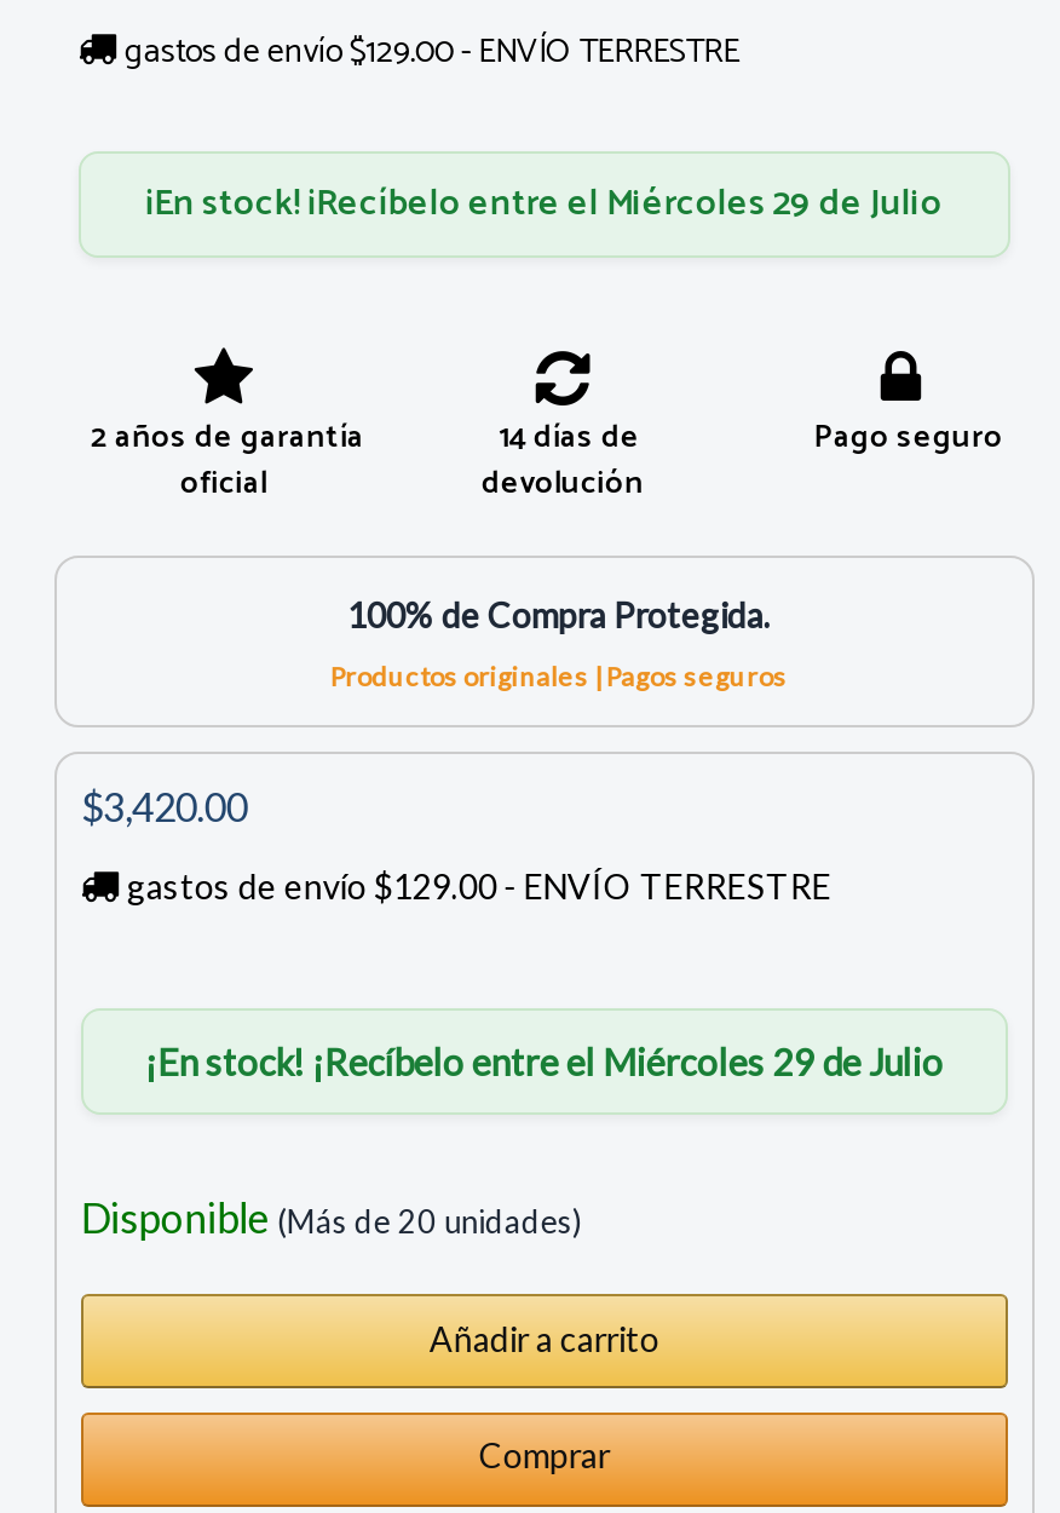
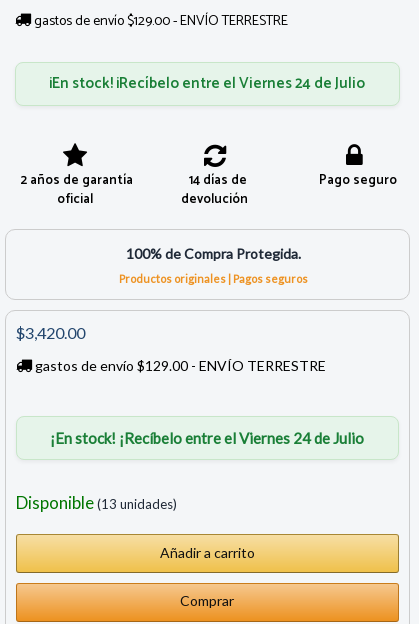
[146,172,942,232] ¡En stock! ¡Recíbelo entre el Miércoles 29 de Julio -> [49,70,365,95] ¡En stock! ¡Recíbelo entre el Viernes 24 de Julio
[145,1039,944,1082] ¡En stock! ¡Recíbelo entre el Miércoles 29 de Julio -> [50,428,364,446] ¡En stock! ¡Recíbelo entre el Viernes 24 de Julio
[81,1191,582,1242] Disponible (Más de 20 unidades) -> [16,491,177,512] Disponible (13 unidades)

